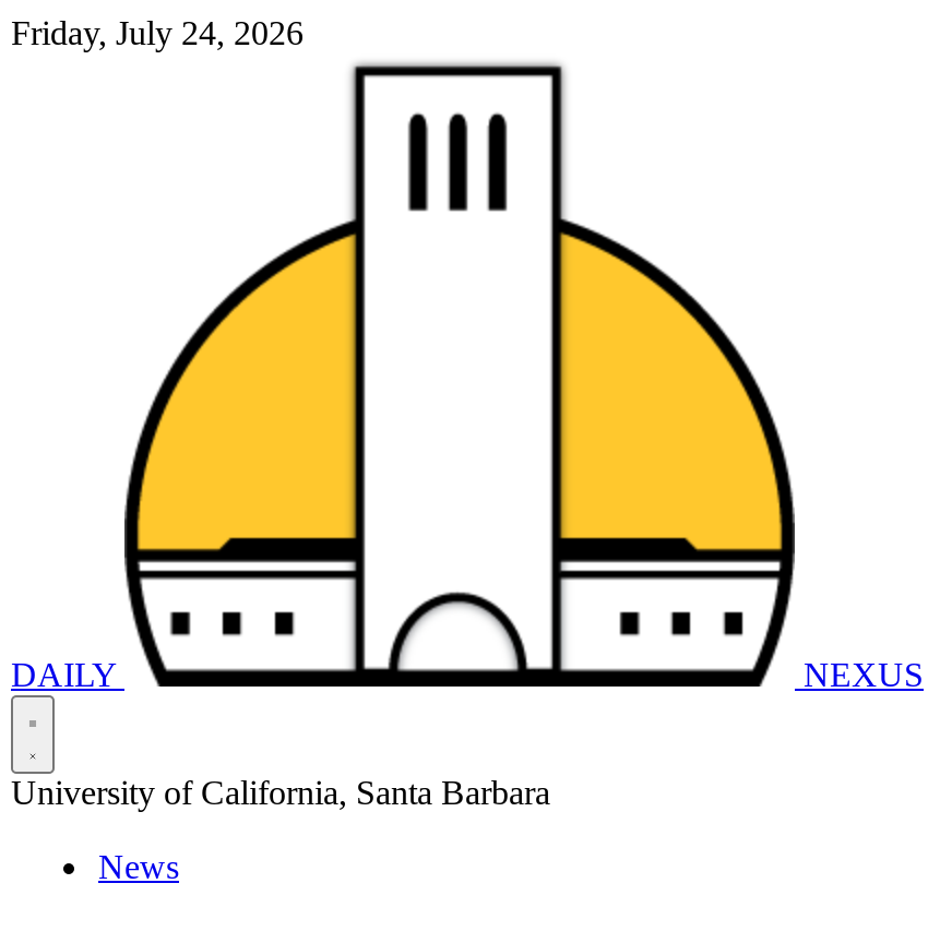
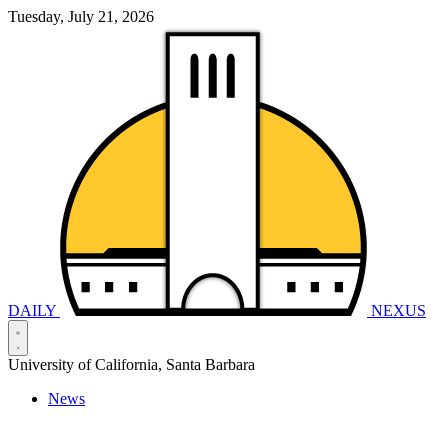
[11,14,304,51] Friday, July 24, 2026 -> [8,8,154,25] Tuesday, July 21, 2026

